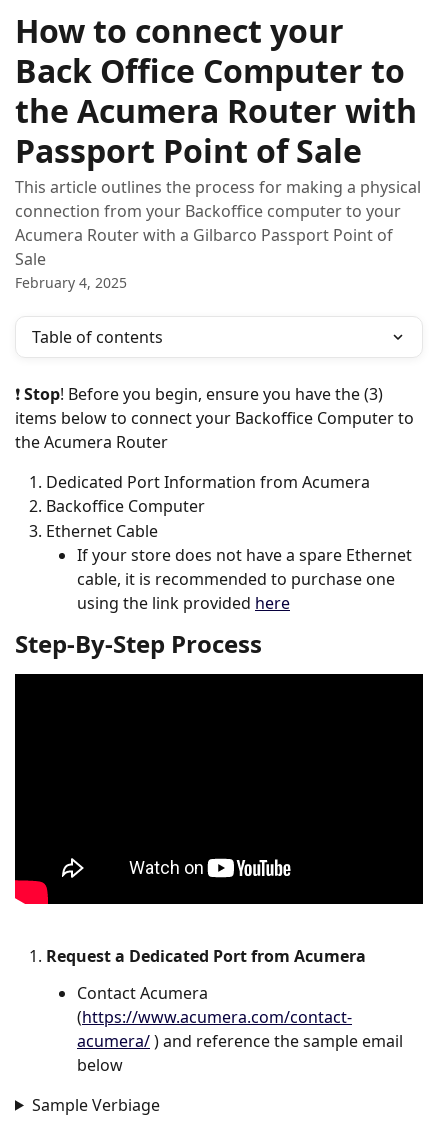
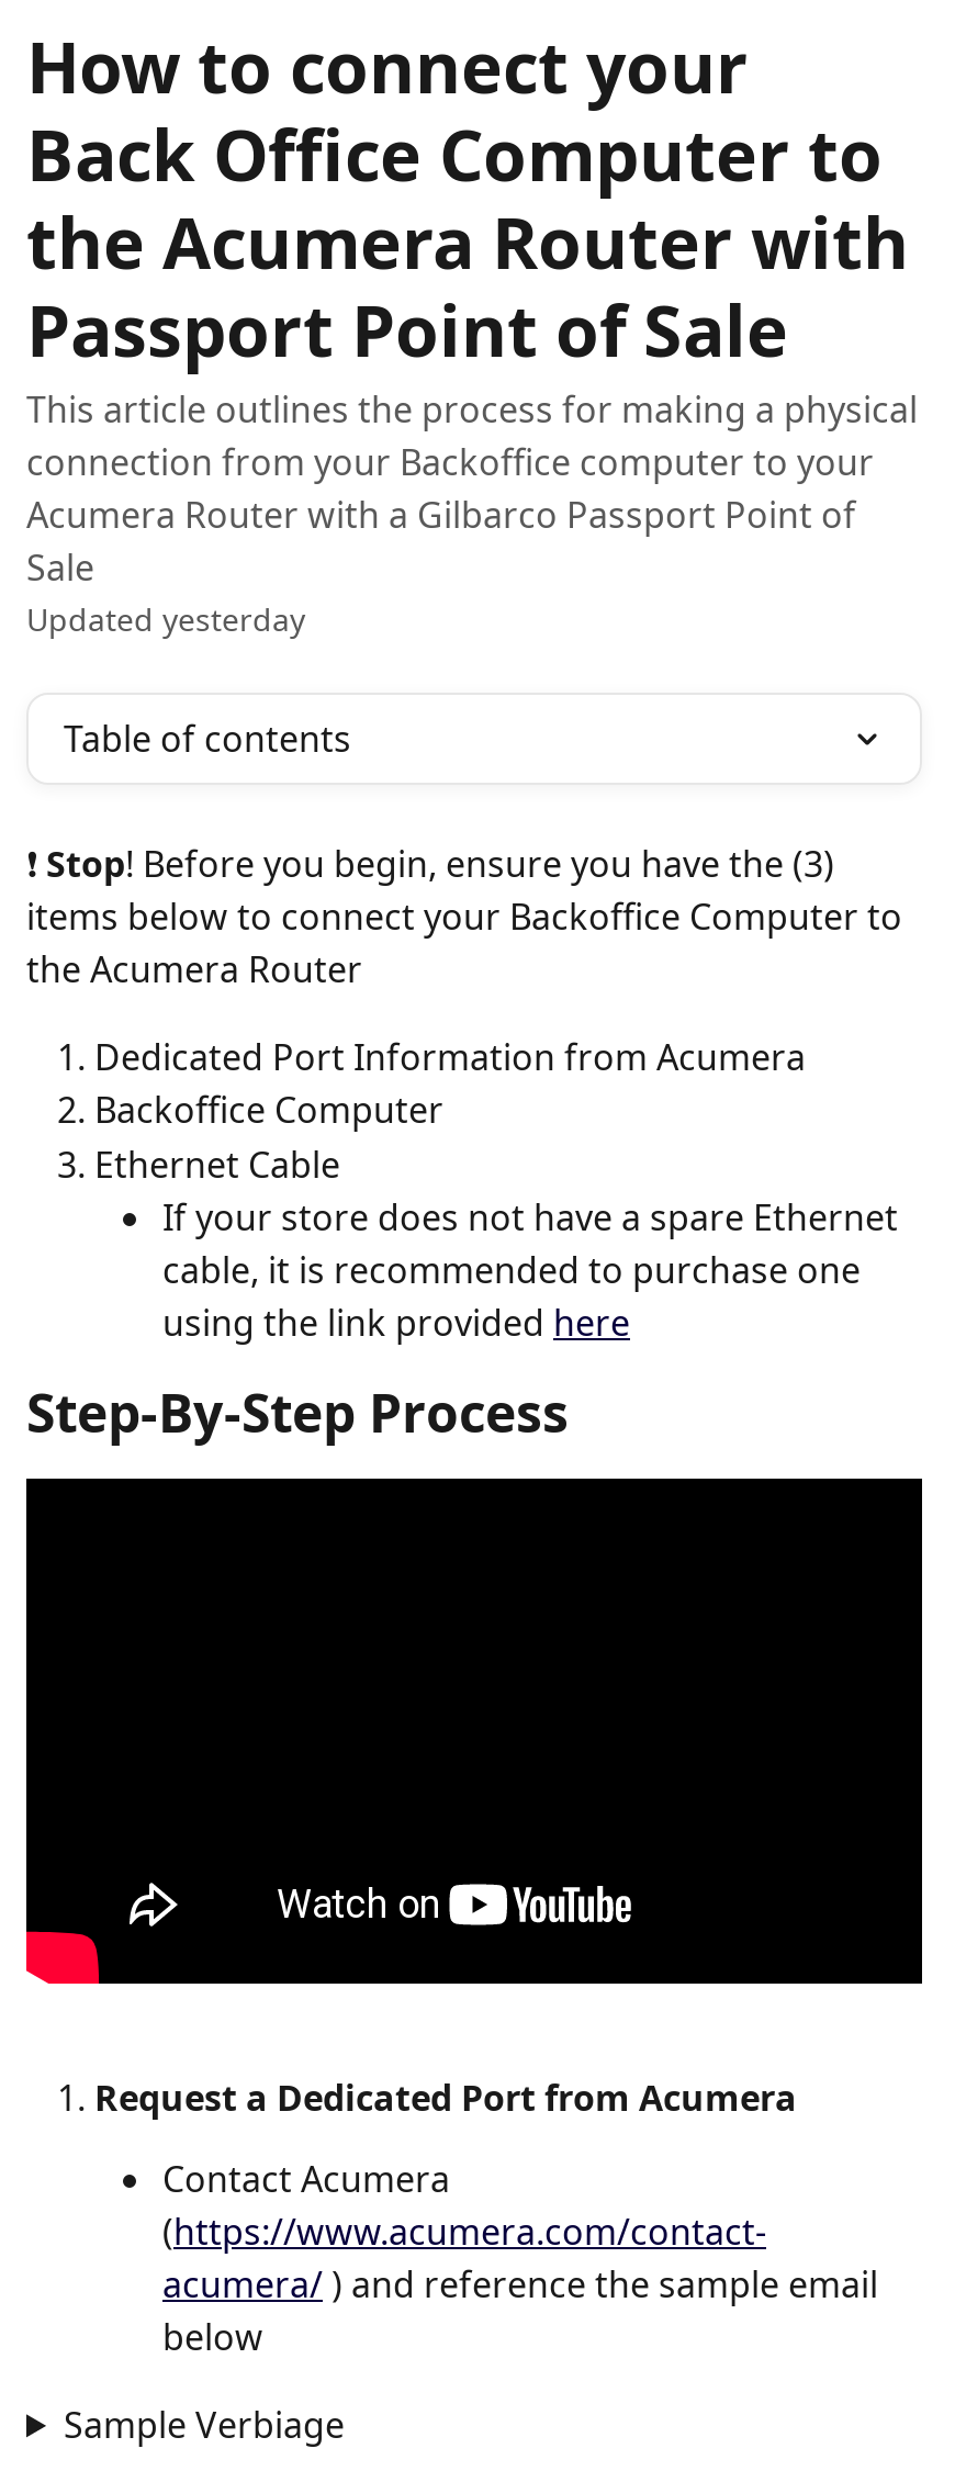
[15,273,127,292] February 4, 2025 -> [26,598,305,640] Updated yesterday

